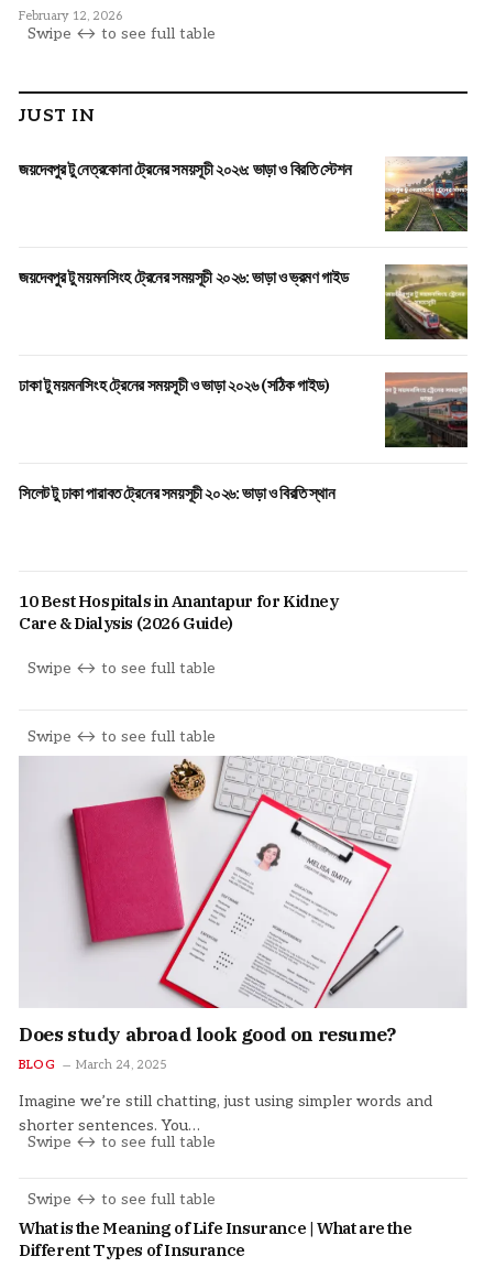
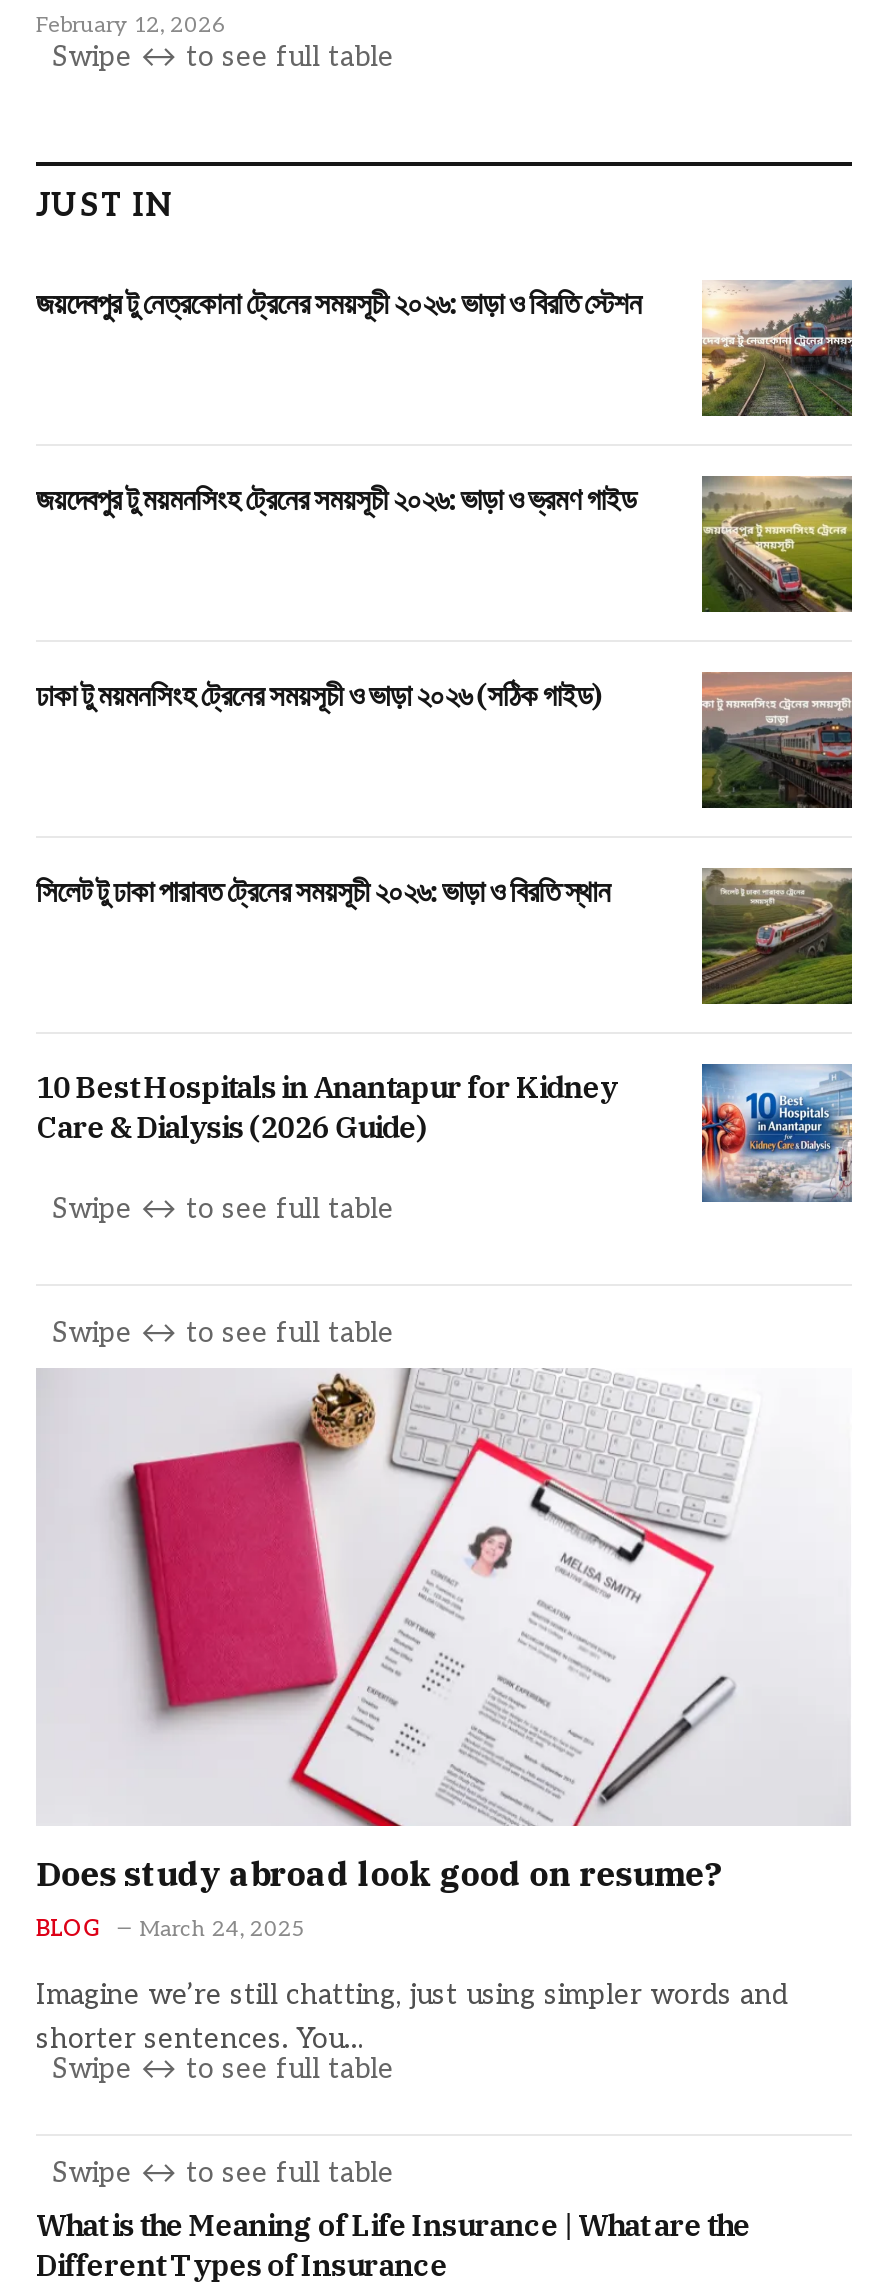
none -> [700,866,854,1006] [image]
none -> [700,1062,854,1204] [image]

